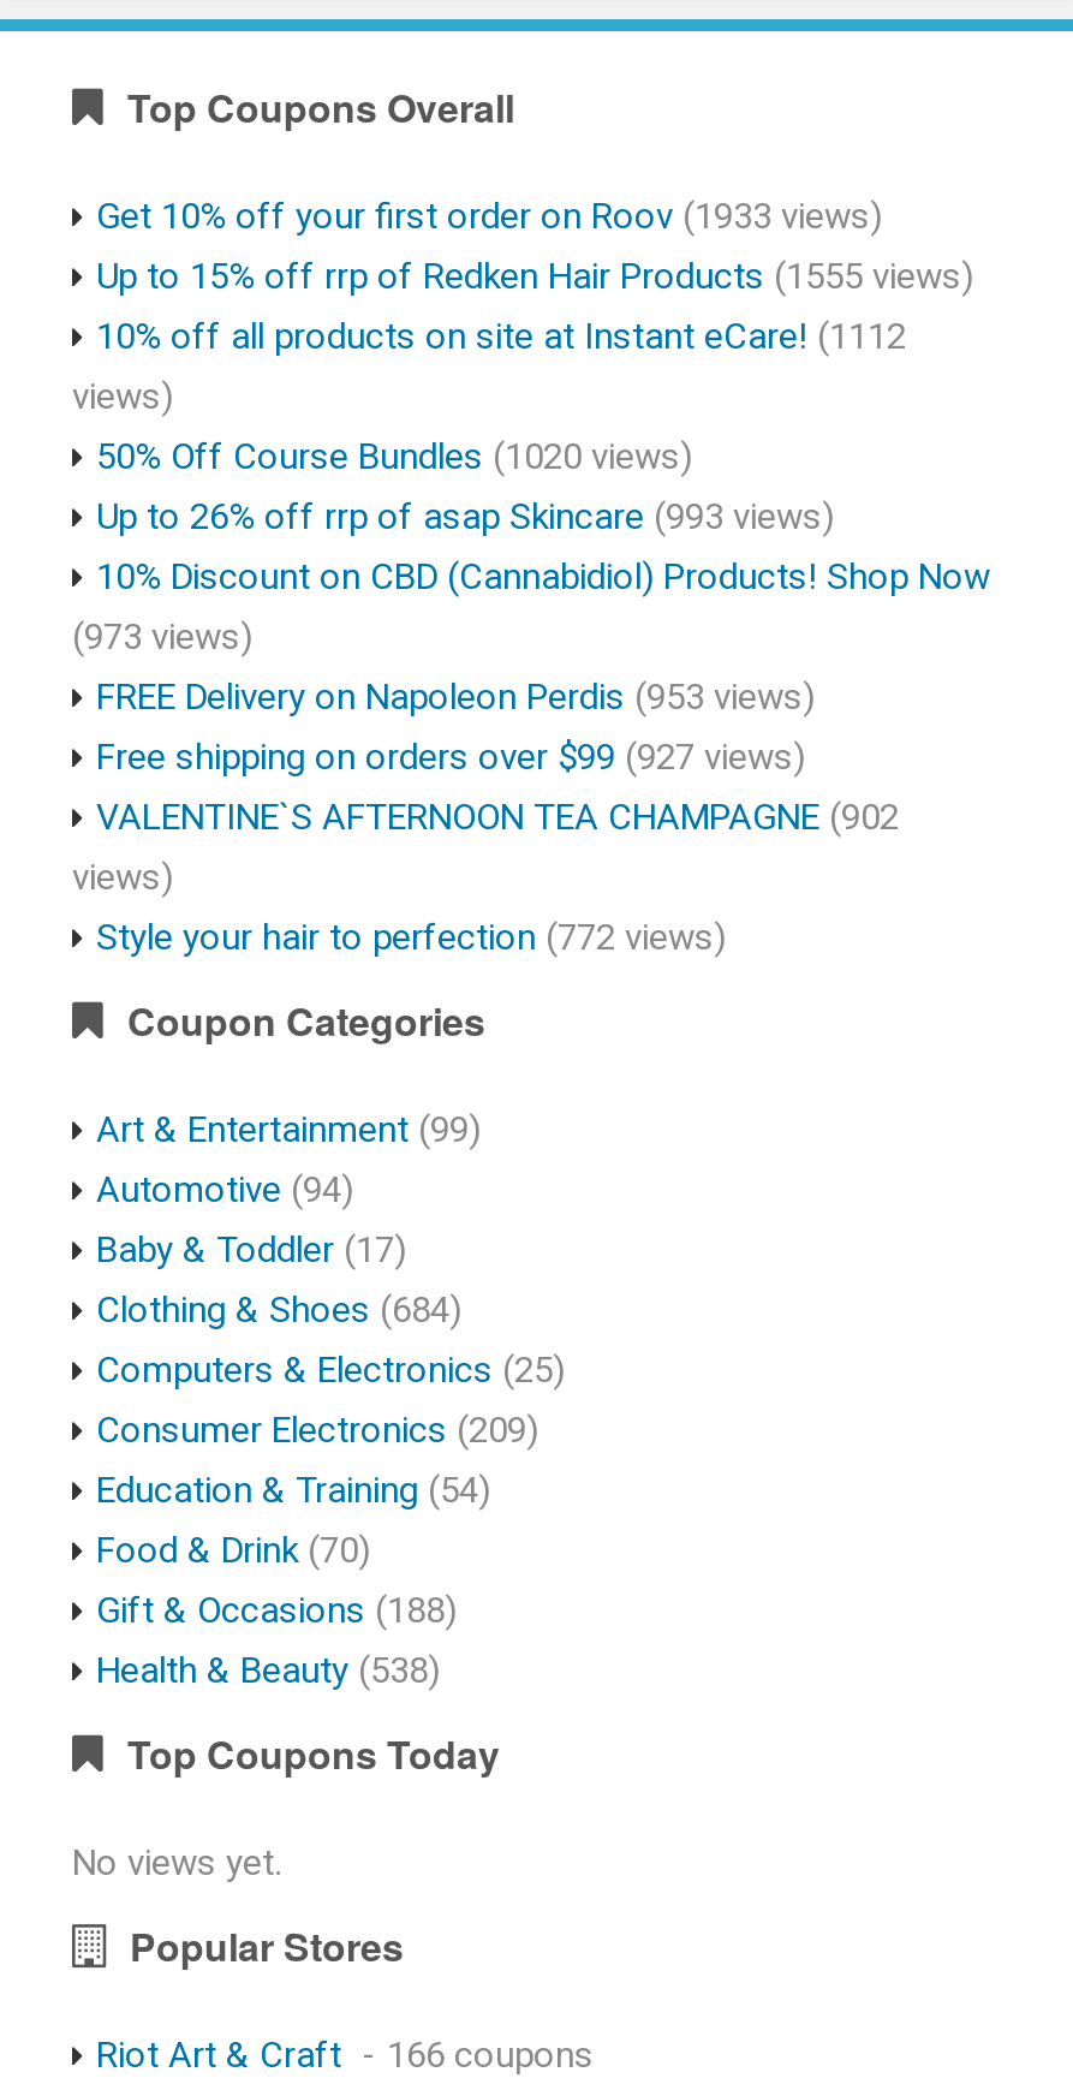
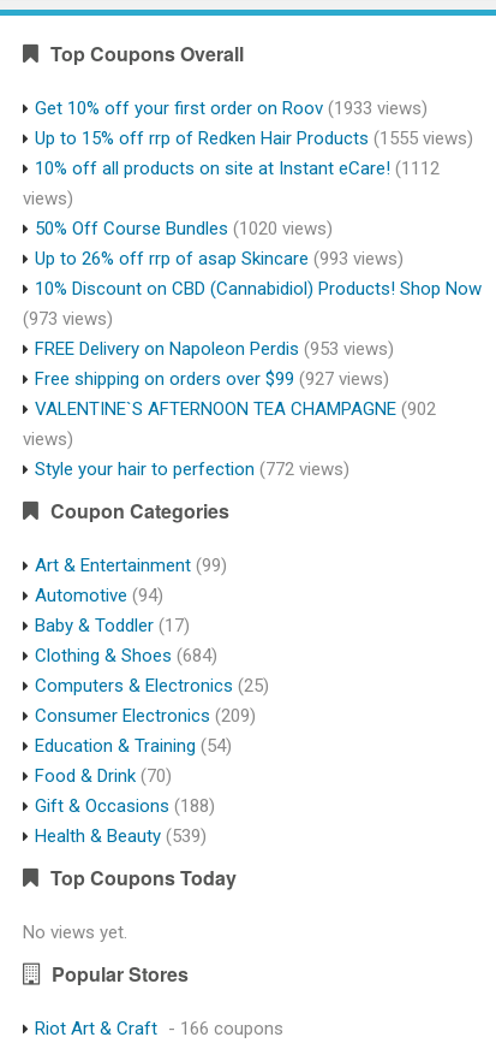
[96,1648,440,1691] Health & Beauty (538) -> [35,825,207,846] Health & Beauty (539)

